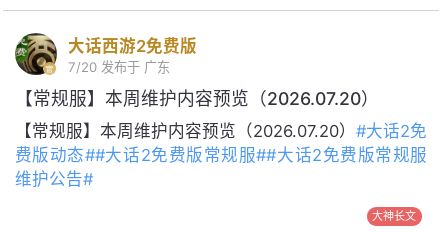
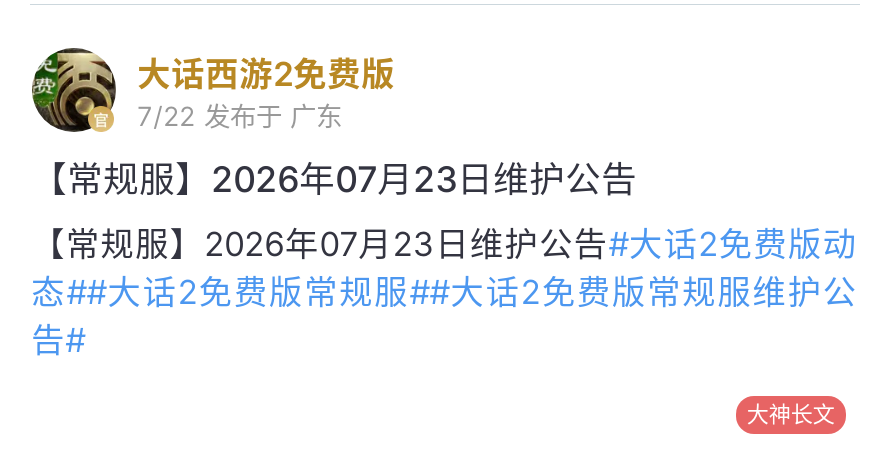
[68,59,170,75] 7/20 发布于 广东 -> [137,100,342,132] 7/22 发布于 广东
[15,88,379,109] 【常规服】本周维护内容预览（2026.07.20） -> [31,158,637,200] 【常规服】2026年07月23日维护公告
[15,121,427,189] 【常规服】本周维护内容预览（2026.07.20）#大话2免 | 费版动态##大话2免费版常规服##大话2免费版常规服 | 维护公告# -> [31,224,857,360] 【常规服】2026年07月23日维护公告#大话2免费版动 | 态##大话2免费版常规服##大话2免费版常规服维护公 | 告#

